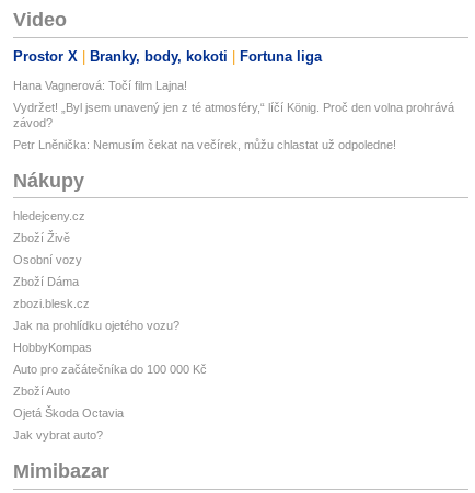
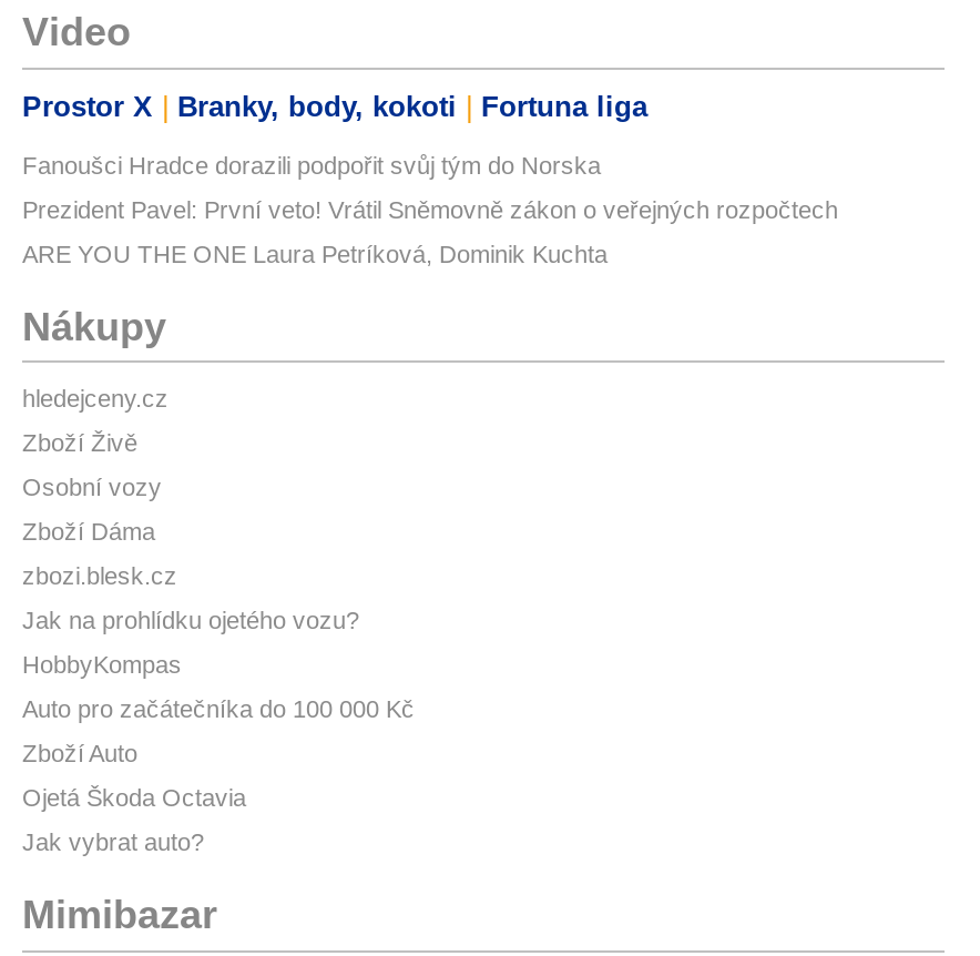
[13,79,187,92] Hana Vagnerová: Točí film Lajna! -> [22,152,601,178] Fanoušci Hradce dorazili podpořit svůj tým do Norska
[13,101,454,129] Vydržet! „Byl jsem unavený jen z té atmosféry,“ líčí König. Proč den volna prohrává | závod? -> [22,196,838,223] Prezident Pavel: První veto! Vrátil Sněmovně zákon o veřejných rozpočtech
[13,138,396,151] Petr Lněnička: Nemusím čekat na večírek, můžu chlastat už odpoledne! -> [22,240,608,267] ARE YOU THE ONE Laura Petríková, Dominik Kuchta

